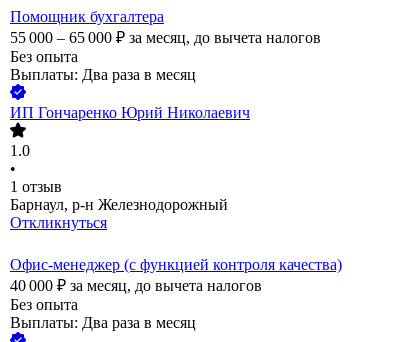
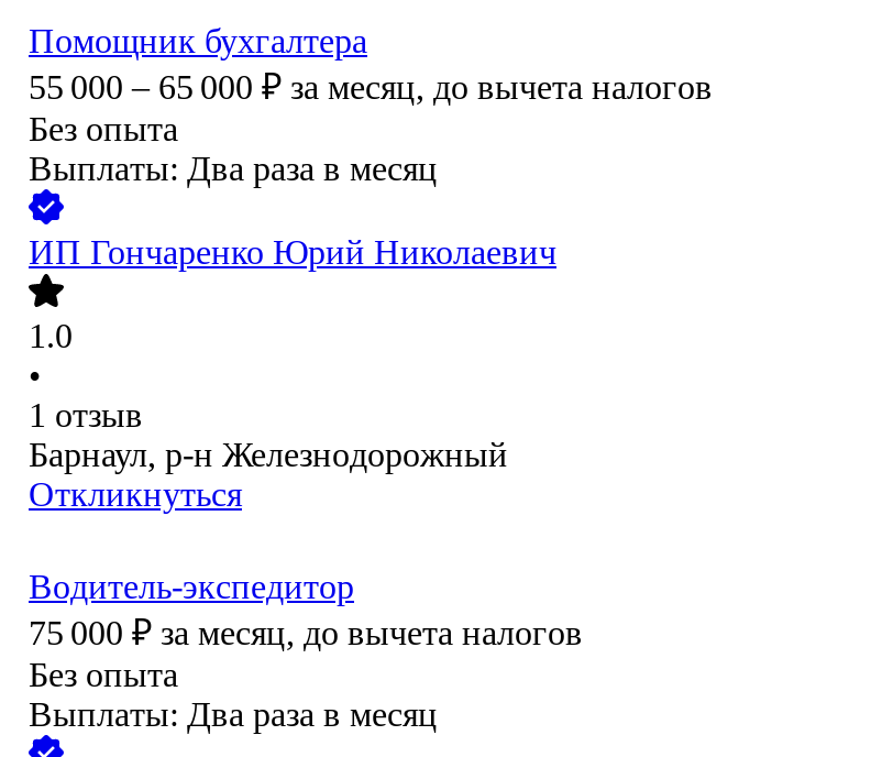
[10,256,342,294] Офис-менеджер (с функцией контроля качества) | 40 000 ₽ за месяц, до вычета налогов -> [29,568,583,652] Водитель-экспедитор | 75 000 ₽ за месяц, до вычета налогов

